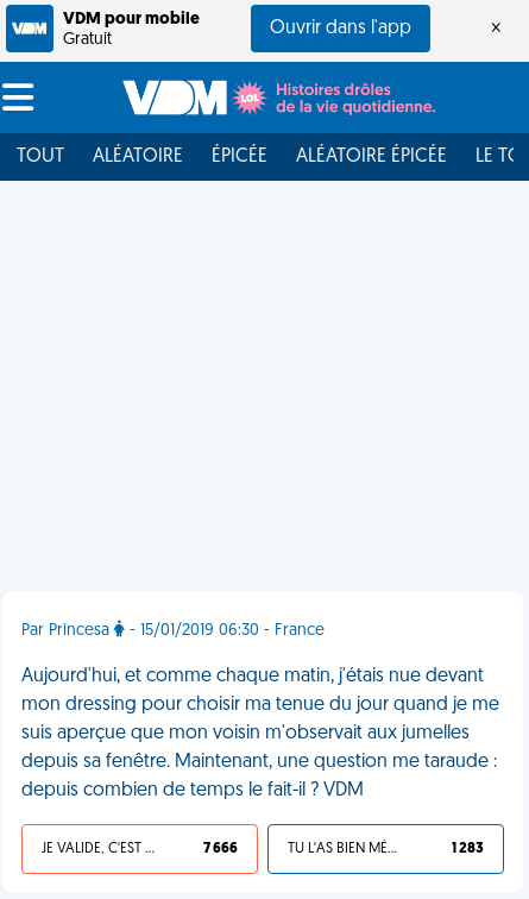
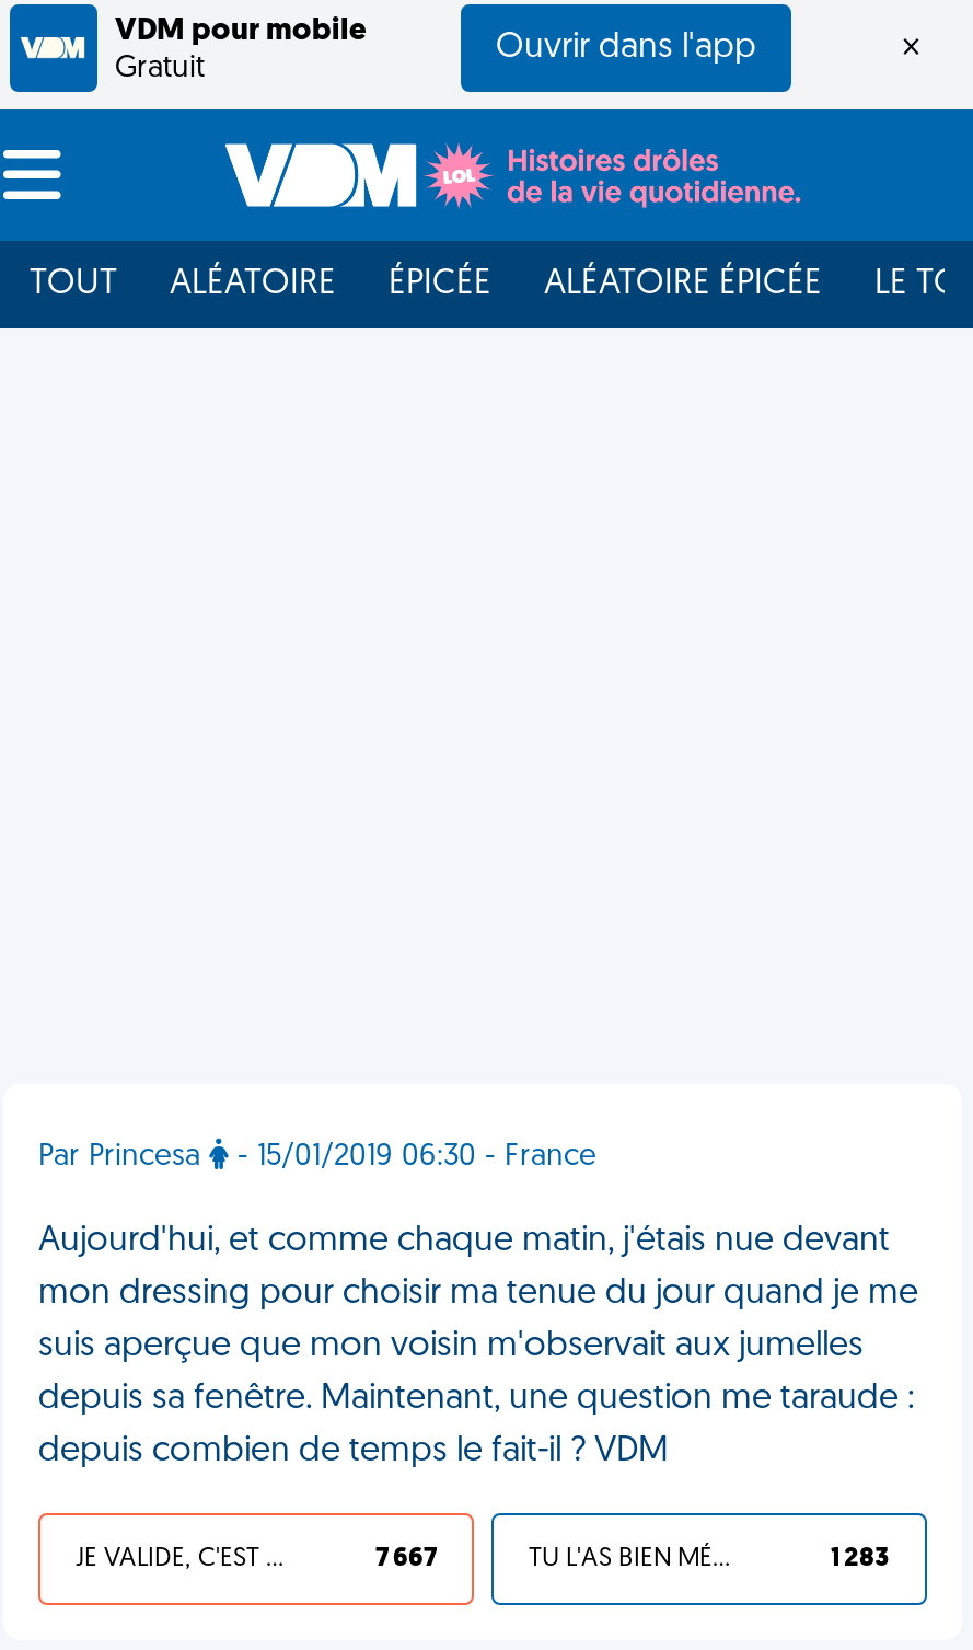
[203,842,238,856] 7 666 -> [375,1546,437,1572] 7 667

